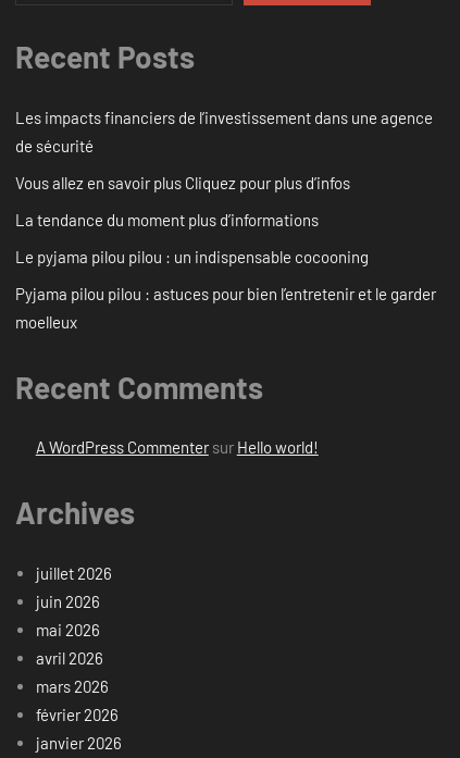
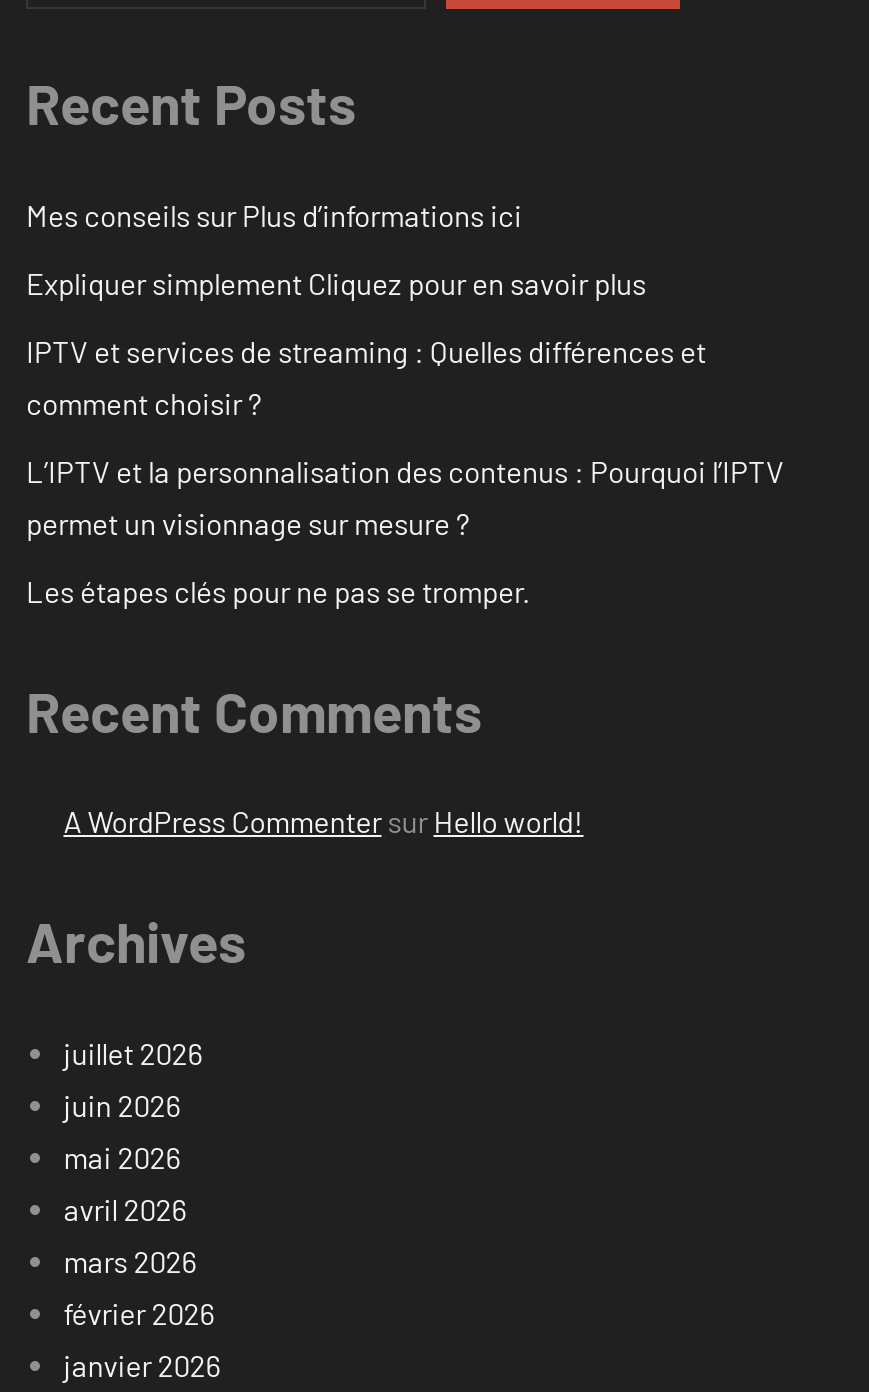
[15,107,433,155] Les impacts financiers de l’investissement dans une agence | de sécurité -> [26,197,522,233] Mes conseils sur Plus d’informations ici
[15,173,350,192] Vous allez en savoir plus Cliquez pour plus d’infos -> [26,265,646,301] Expliquer simplement Cliquez pour en savoir plus
[15,210,319,229] La tendance du moment plus d’informations -> [26,333,706,421] IPTV et services de streaming : Quelles différences et | comment choisir ?
[15,247,369,266] Le pyjama pilou pilou : un indispensable cocooning -> [26,453,784,541] L’IPTV et la personnalisation des contenus : Pourquoi l’IPTV | permet un visionnage sur mesure ?
[15,284,436,331] Pyjama pilou pilou : astuces pour bien l’entretenir et le garder | moelleux -> [26,573,530,609] Les étapes clés pour ne pas se tromper.

